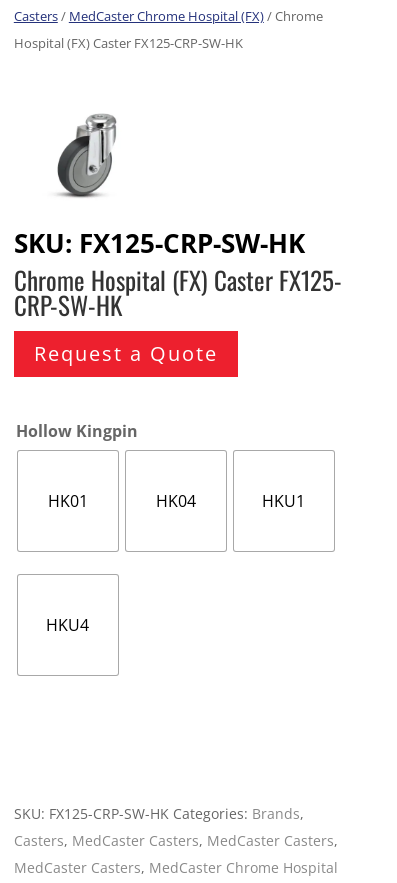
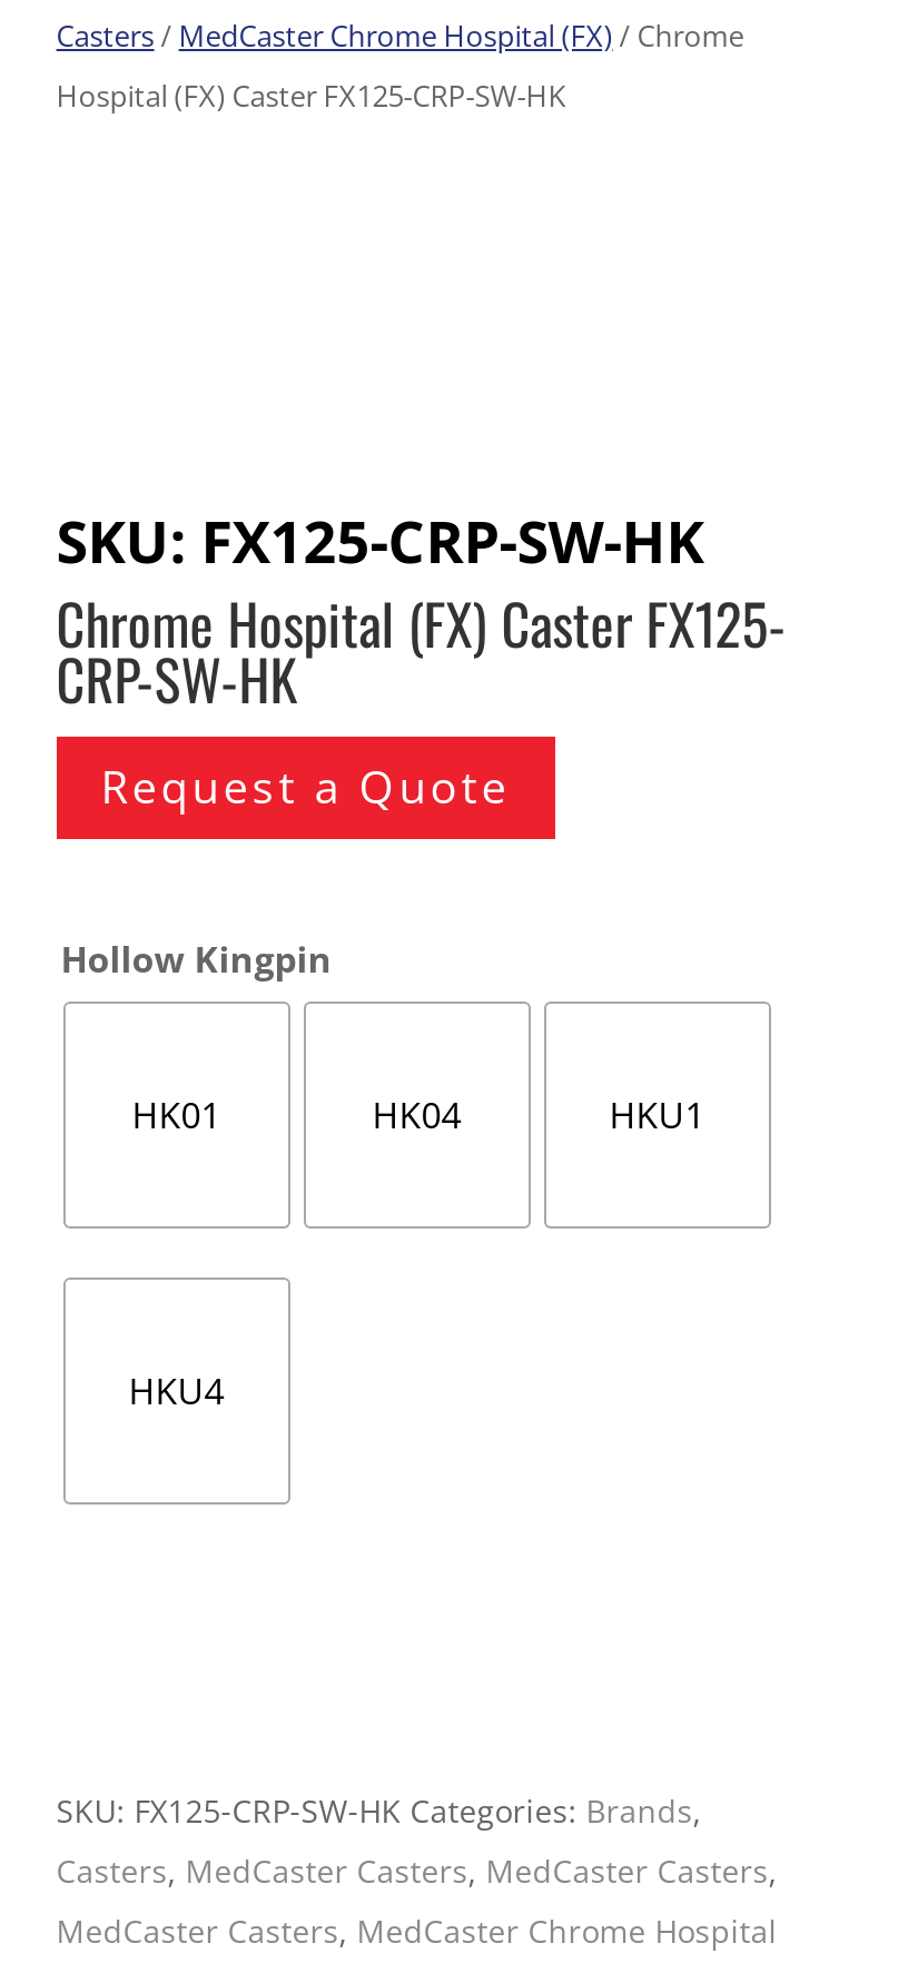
[57,113,117,198] [image] -> none

